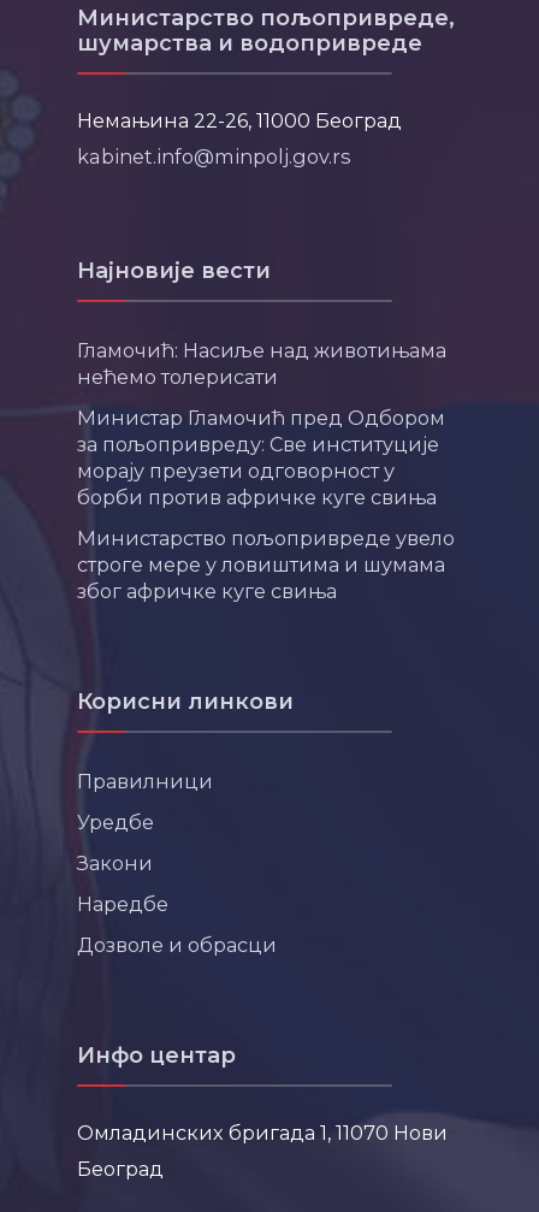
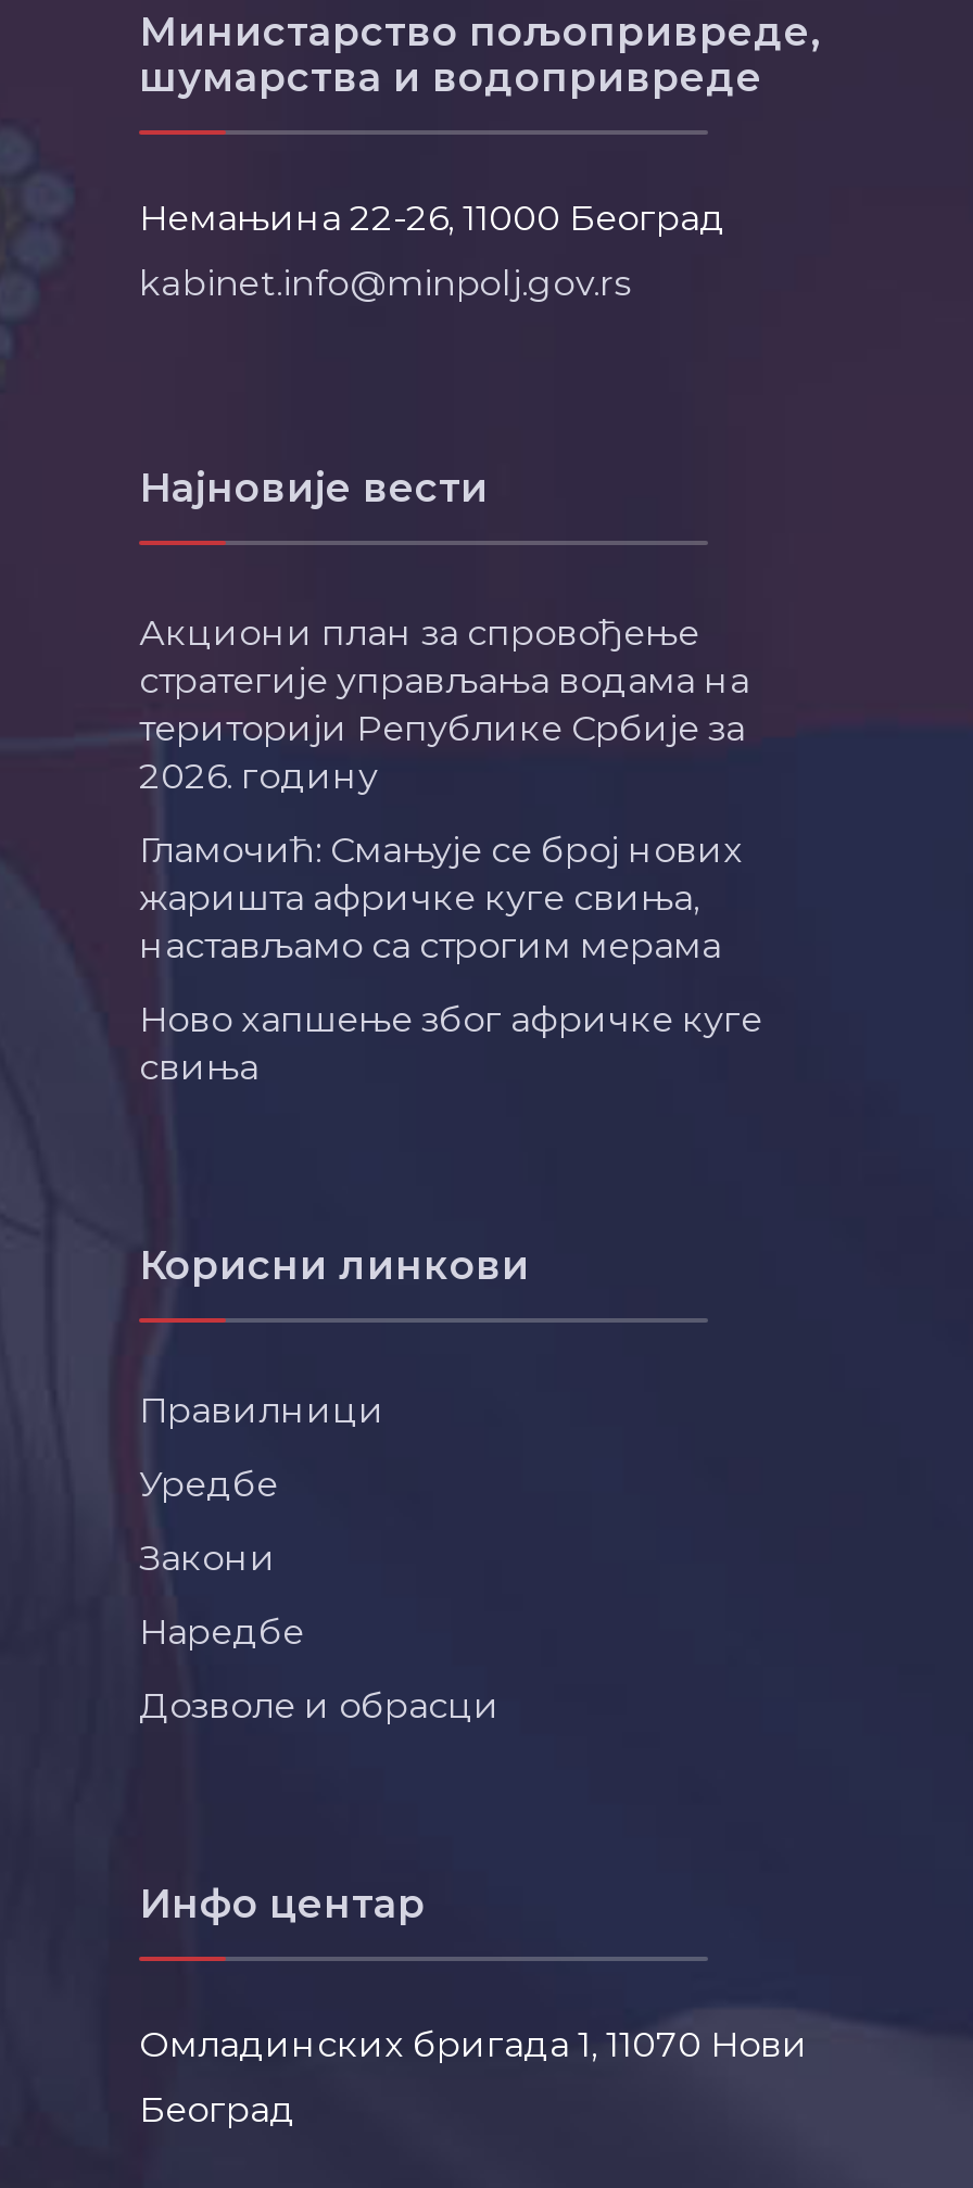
[77,339,446,389] Гламочић: Насиље над животињама | нећемо толерисати -> [139,611,749,798] Акциони план за спровођење | стратегије управљања водама на | територији Републике Србије за | 2026. годину
[77,406,445,509] Министар Гламочић пред Одбором | за пољопривреду: Све институције | морају преузети одговорност у | борби против афричке куге свиња -> [139,828,743,967] Гламочић: Смањује се број нових | жаришта афричке куге свиња, | настављамо са строгим мерама
[77,526,455,603] Министарство пољопривреде увело | строге мере у ловиштима и шумама | због афричке куге свиња -> [139,997,762,1089] Ново хапшење због афричке куге | свиња

